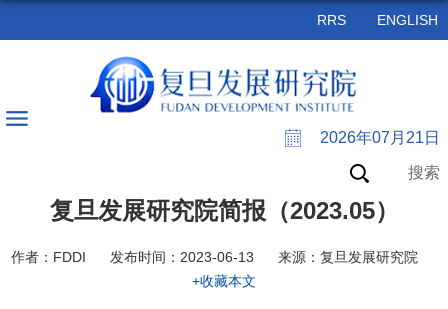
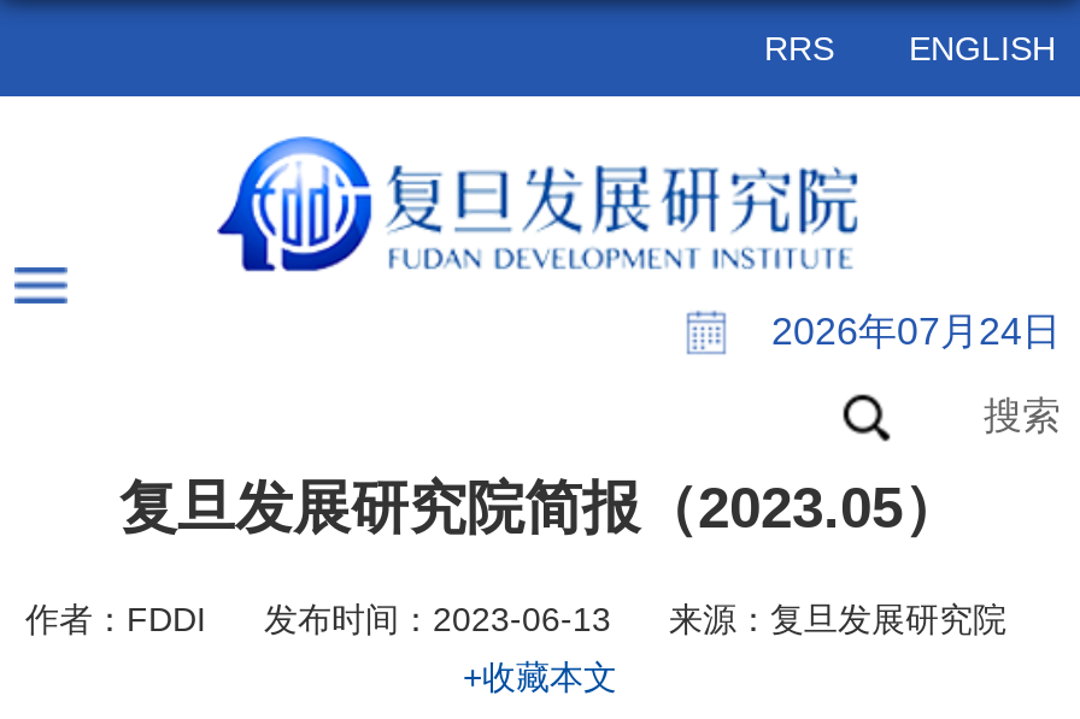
[320,128,440,145] 2026年07月21日 -> [771,310,1061,350] 2026年07月24日

